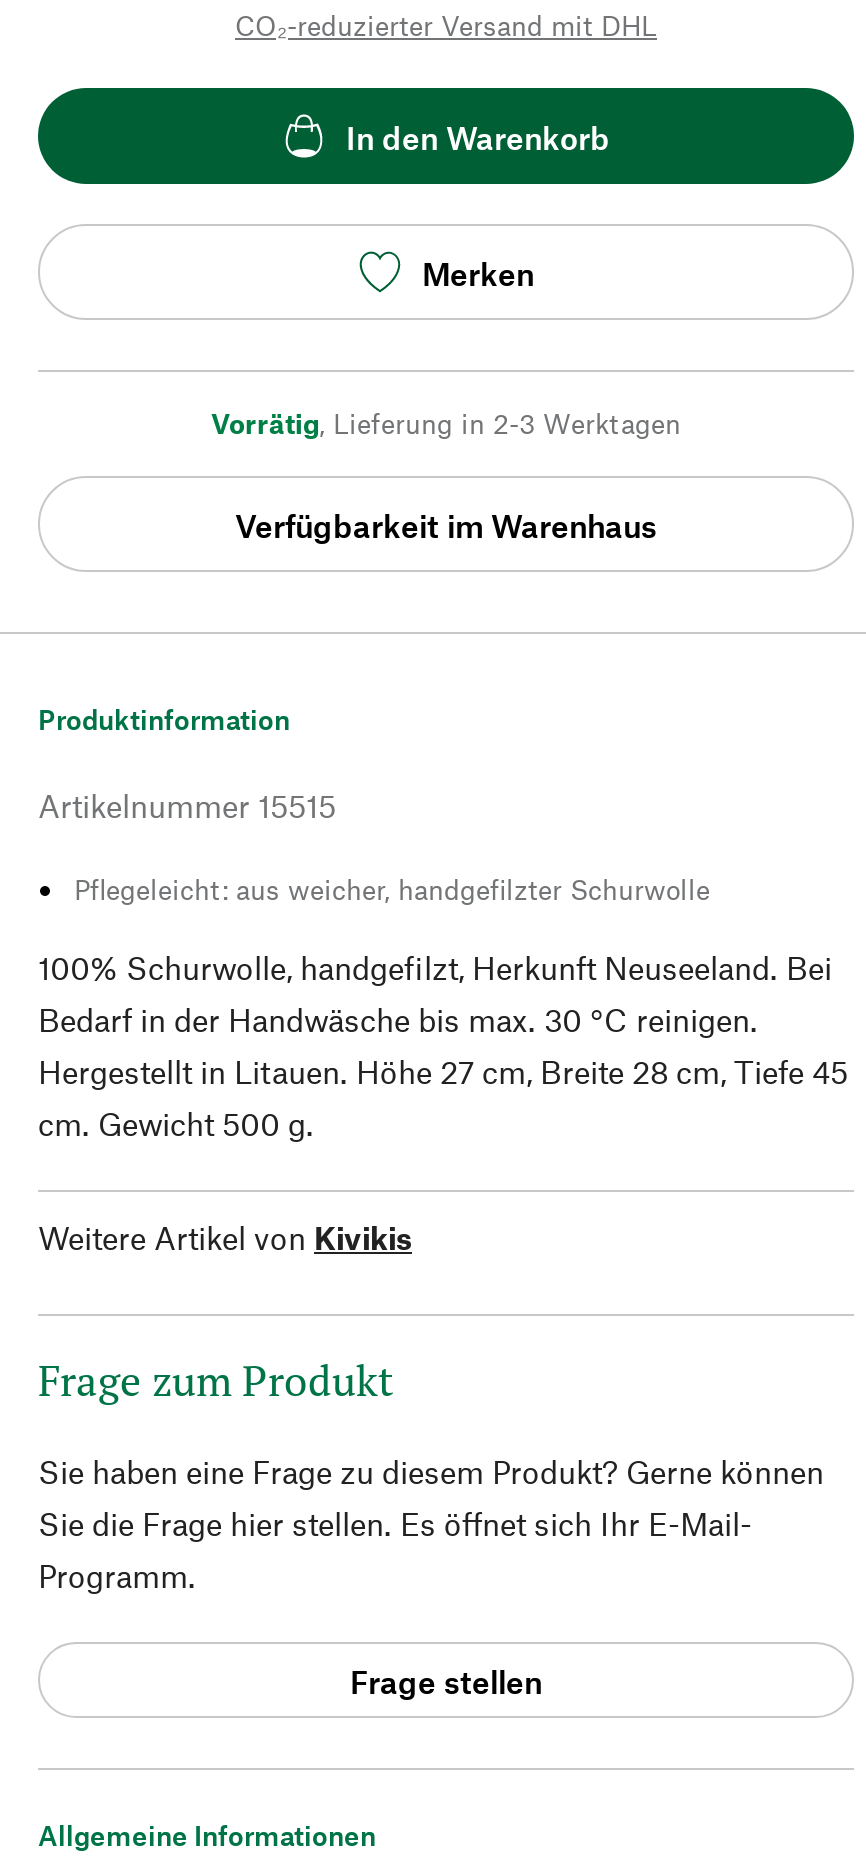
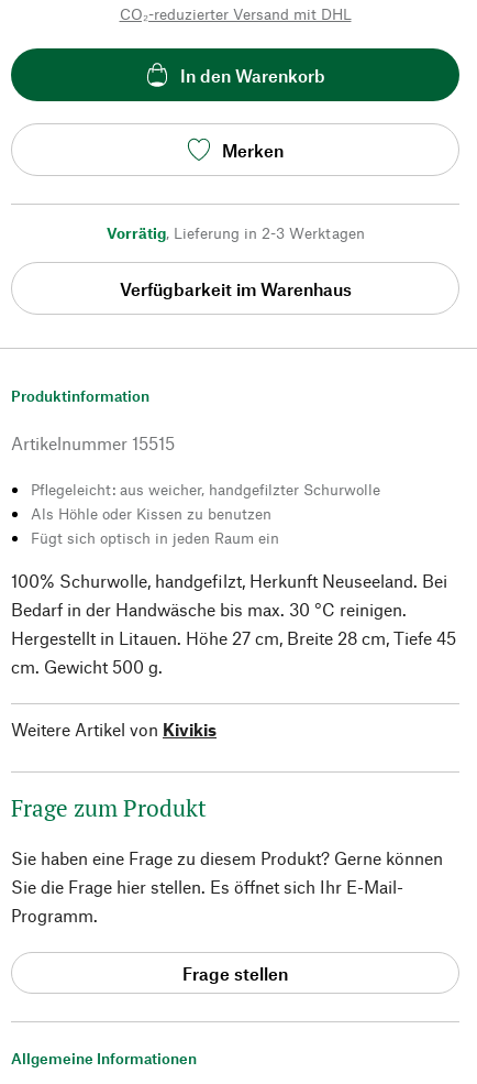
none -> [31,504,279,547] Als Höhle oder Kissen zu benutzen | Fügt sich optisch in jeden Raum ein

